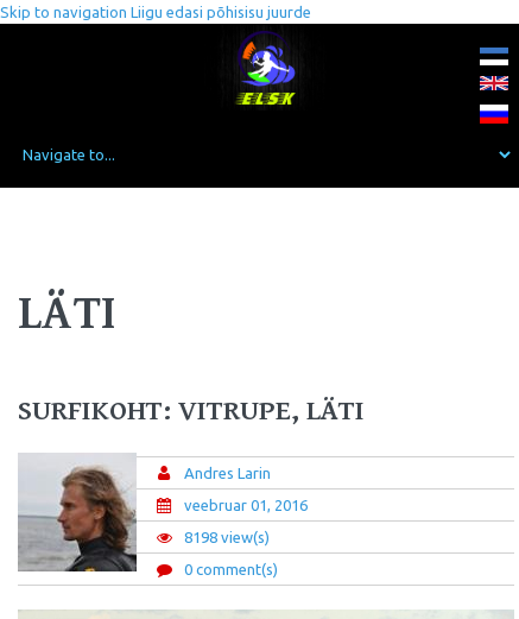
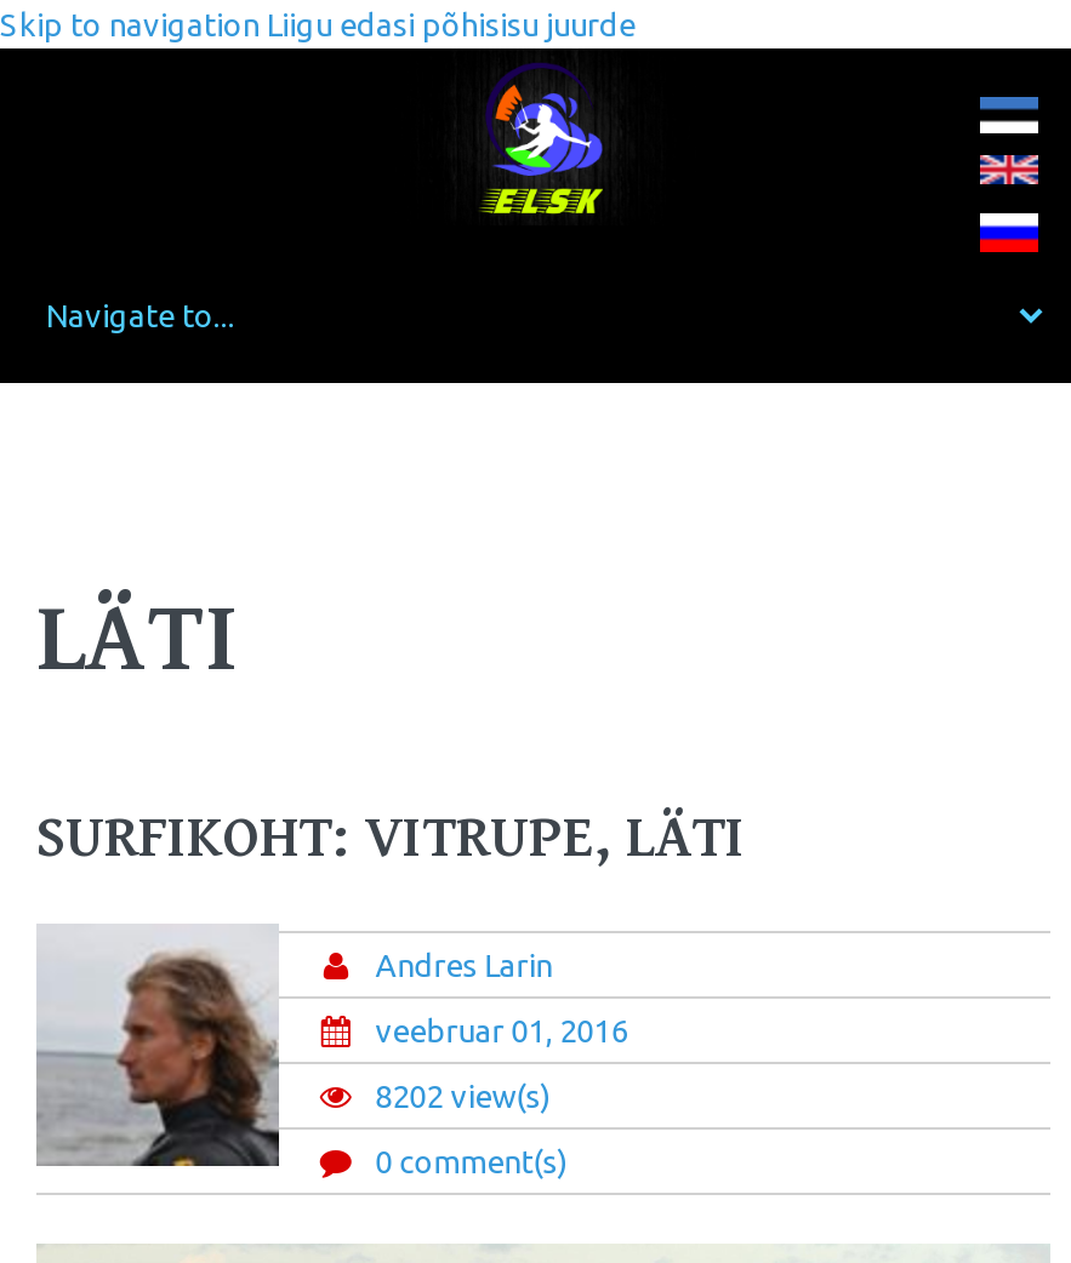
[180,529,269,545] 8198 view(s) -> [368,1079,550,1113] 8202 view(s)

